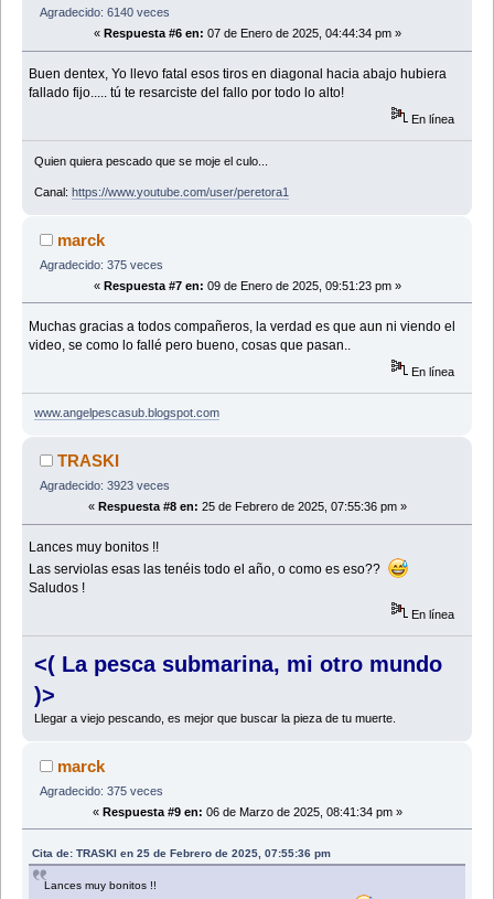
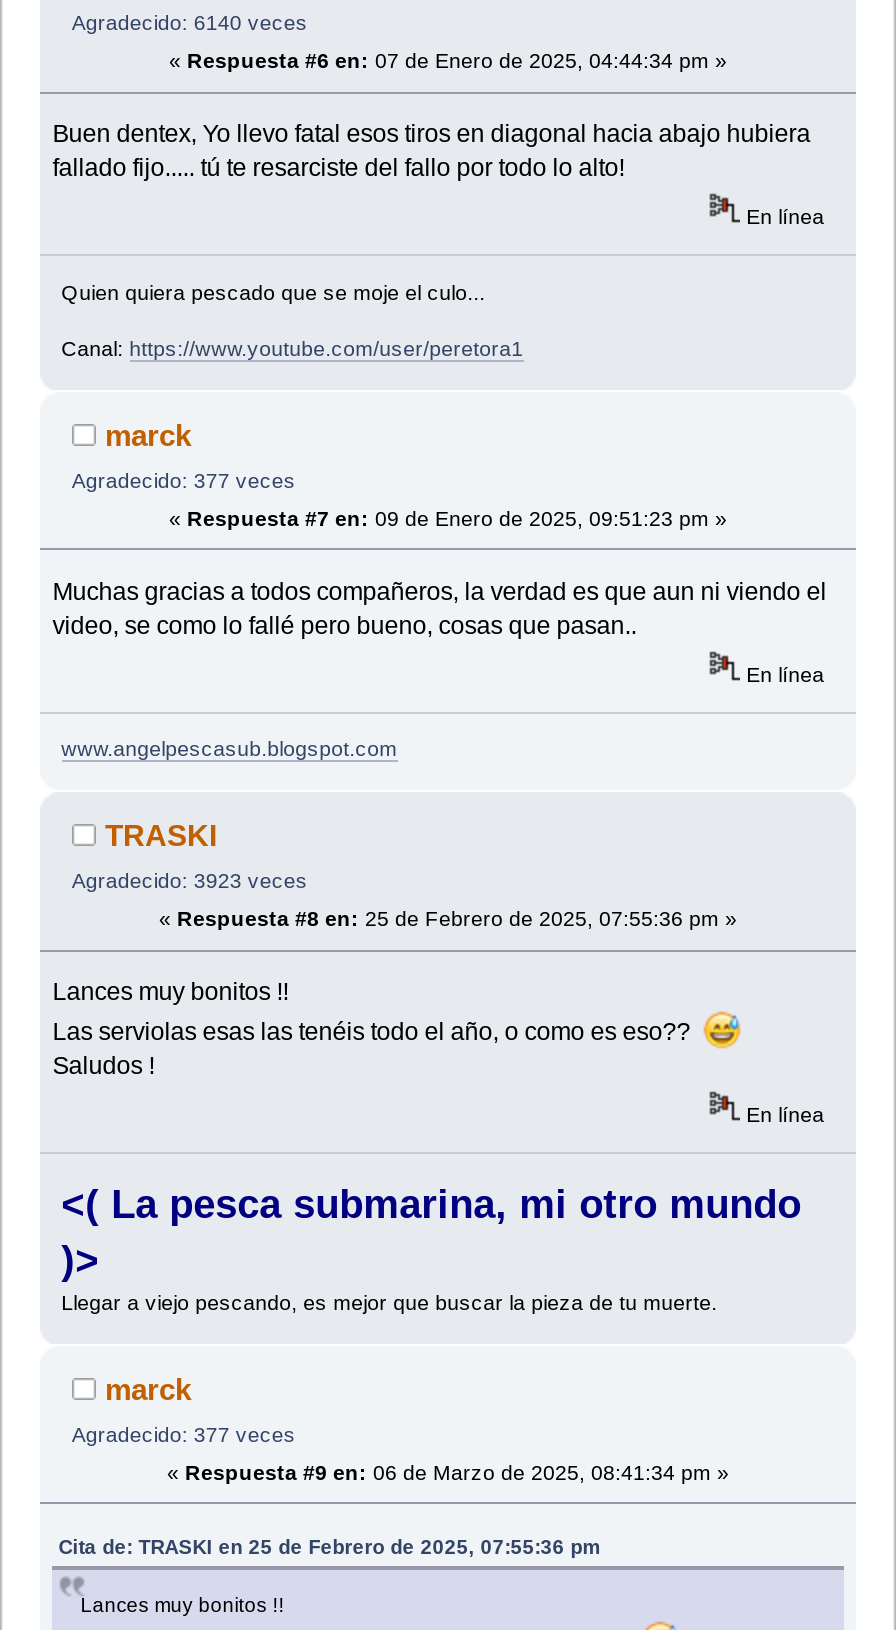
[40,258,163,271] Agradecido: 375 veces -> [72,467,296,491] Agradecido: 377 veces
[40,784,163,797] Agradecido: 375 veces -> [72,1421,296,1445] Agradecido: 377 veces

